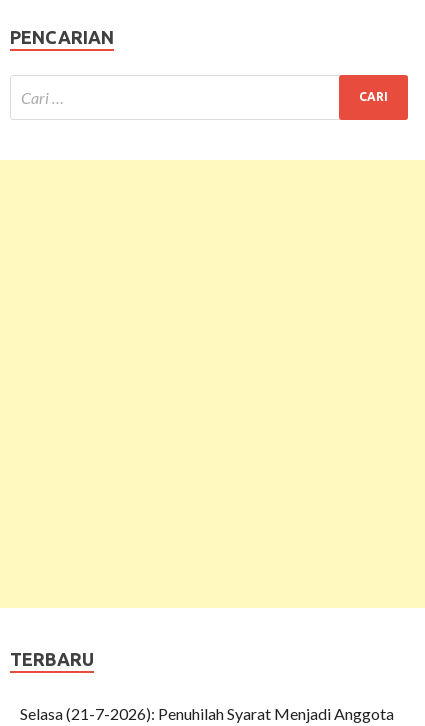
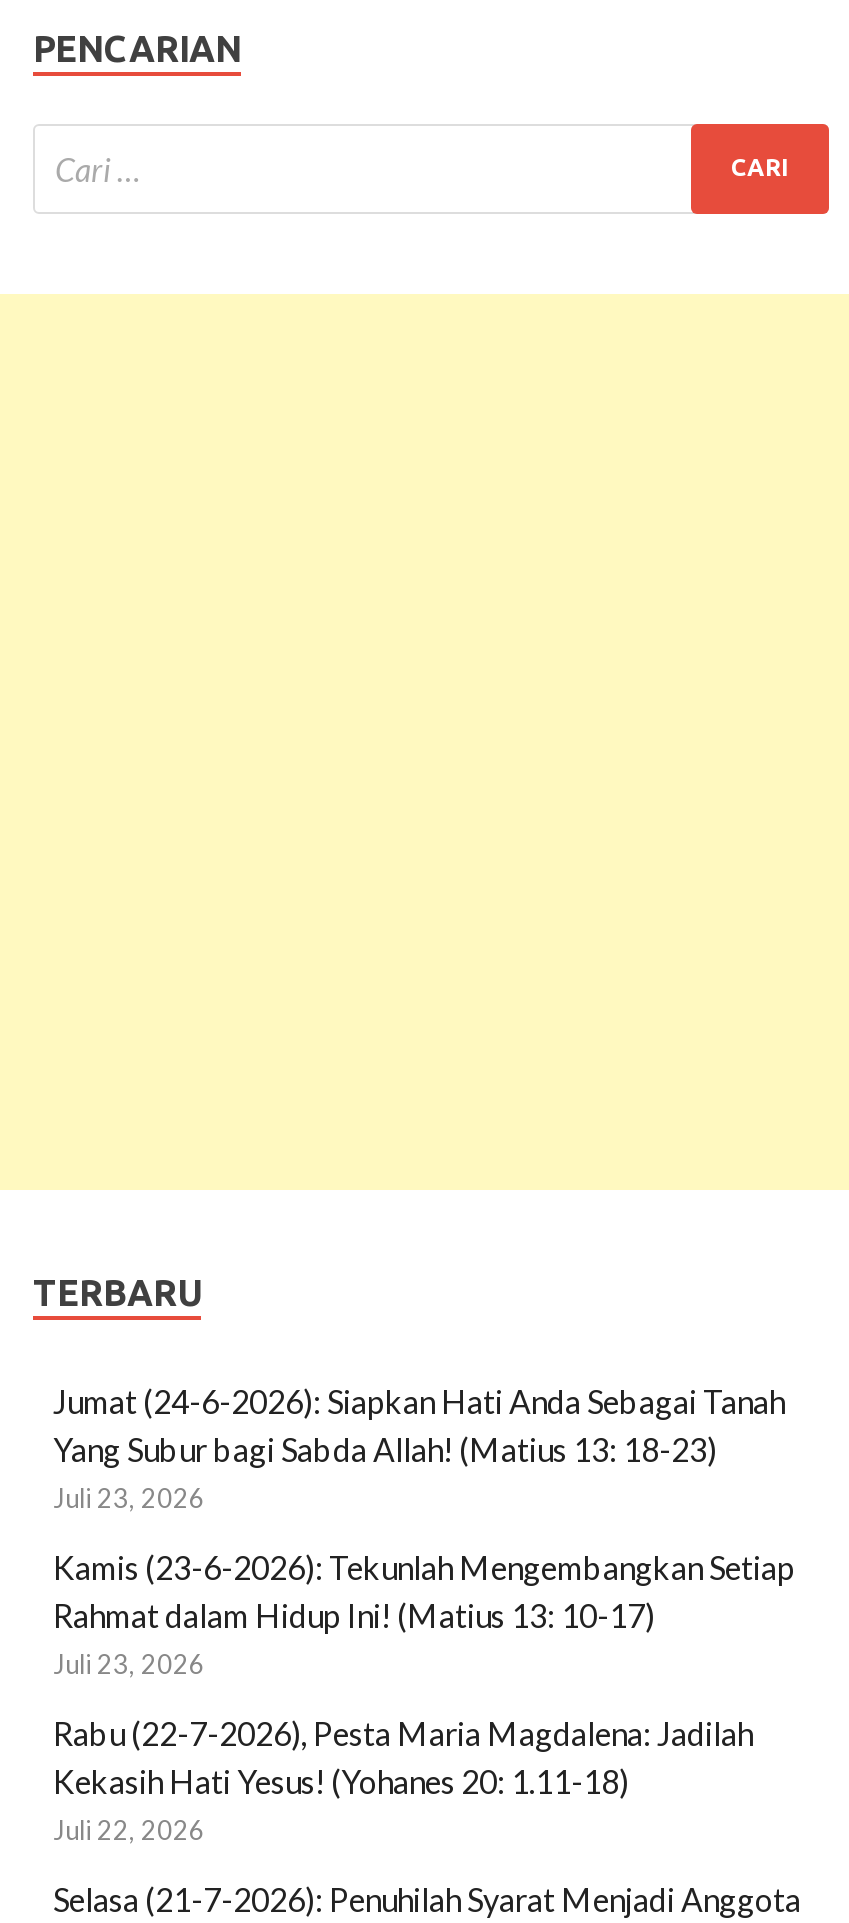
none -> [53,1381,795,1845] Jumat (24-6-2026): Siapkan Hati Anda Sebagai Tanah | Yang Subur bagi Sabda Allah! (Matius 13: 18-23) | Juli 23, 2026 | Kamis (23-6-2026): Tekunlah Mengembangkan Setiap | Rahmat dalam Hidup Ini! (Matius 13: 10-17) | Juli 23, 2026 | Rabu (22-7-2026), Pesta Maria Magdalena: Jadilah | Kekasih Hati Yesus! (Yohanes 20: 1.11-18) | Juli 22, 2026

